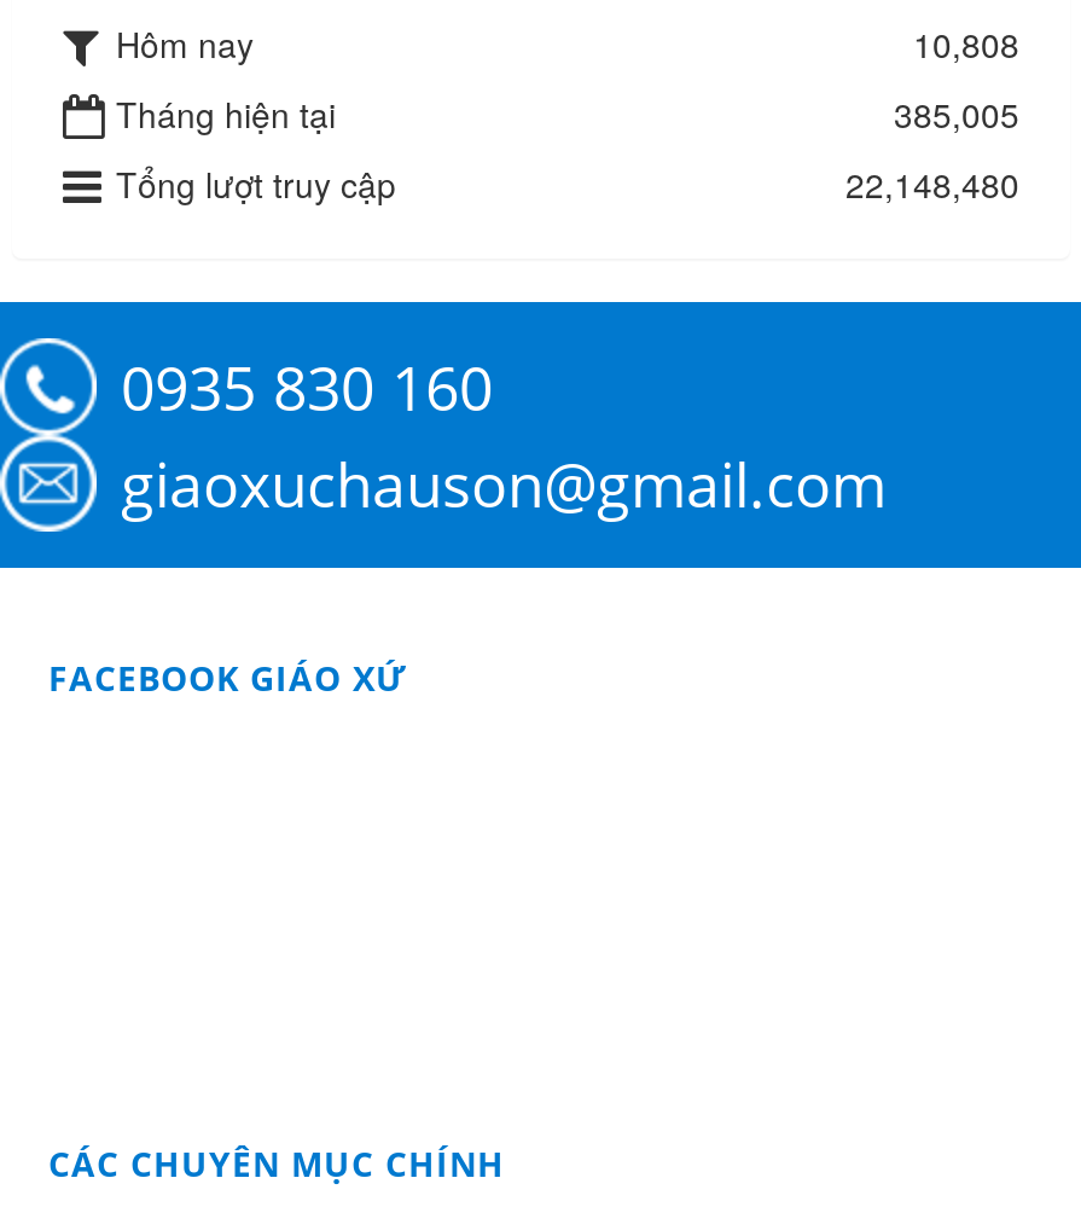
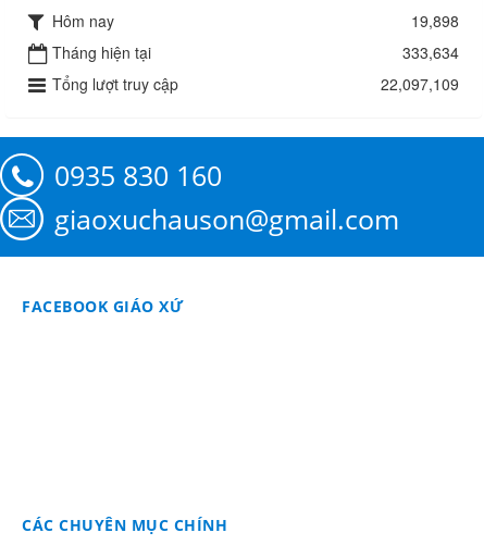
[913,19,1019,67] 10,808 -> [411,10,459,31] 19,898
[894,89,1019,137] 385,005 -> [402,41,459,63] 333,634
[845,159,1019,207] 22,148,480 -> [381,73,459,94] 22,097,109

